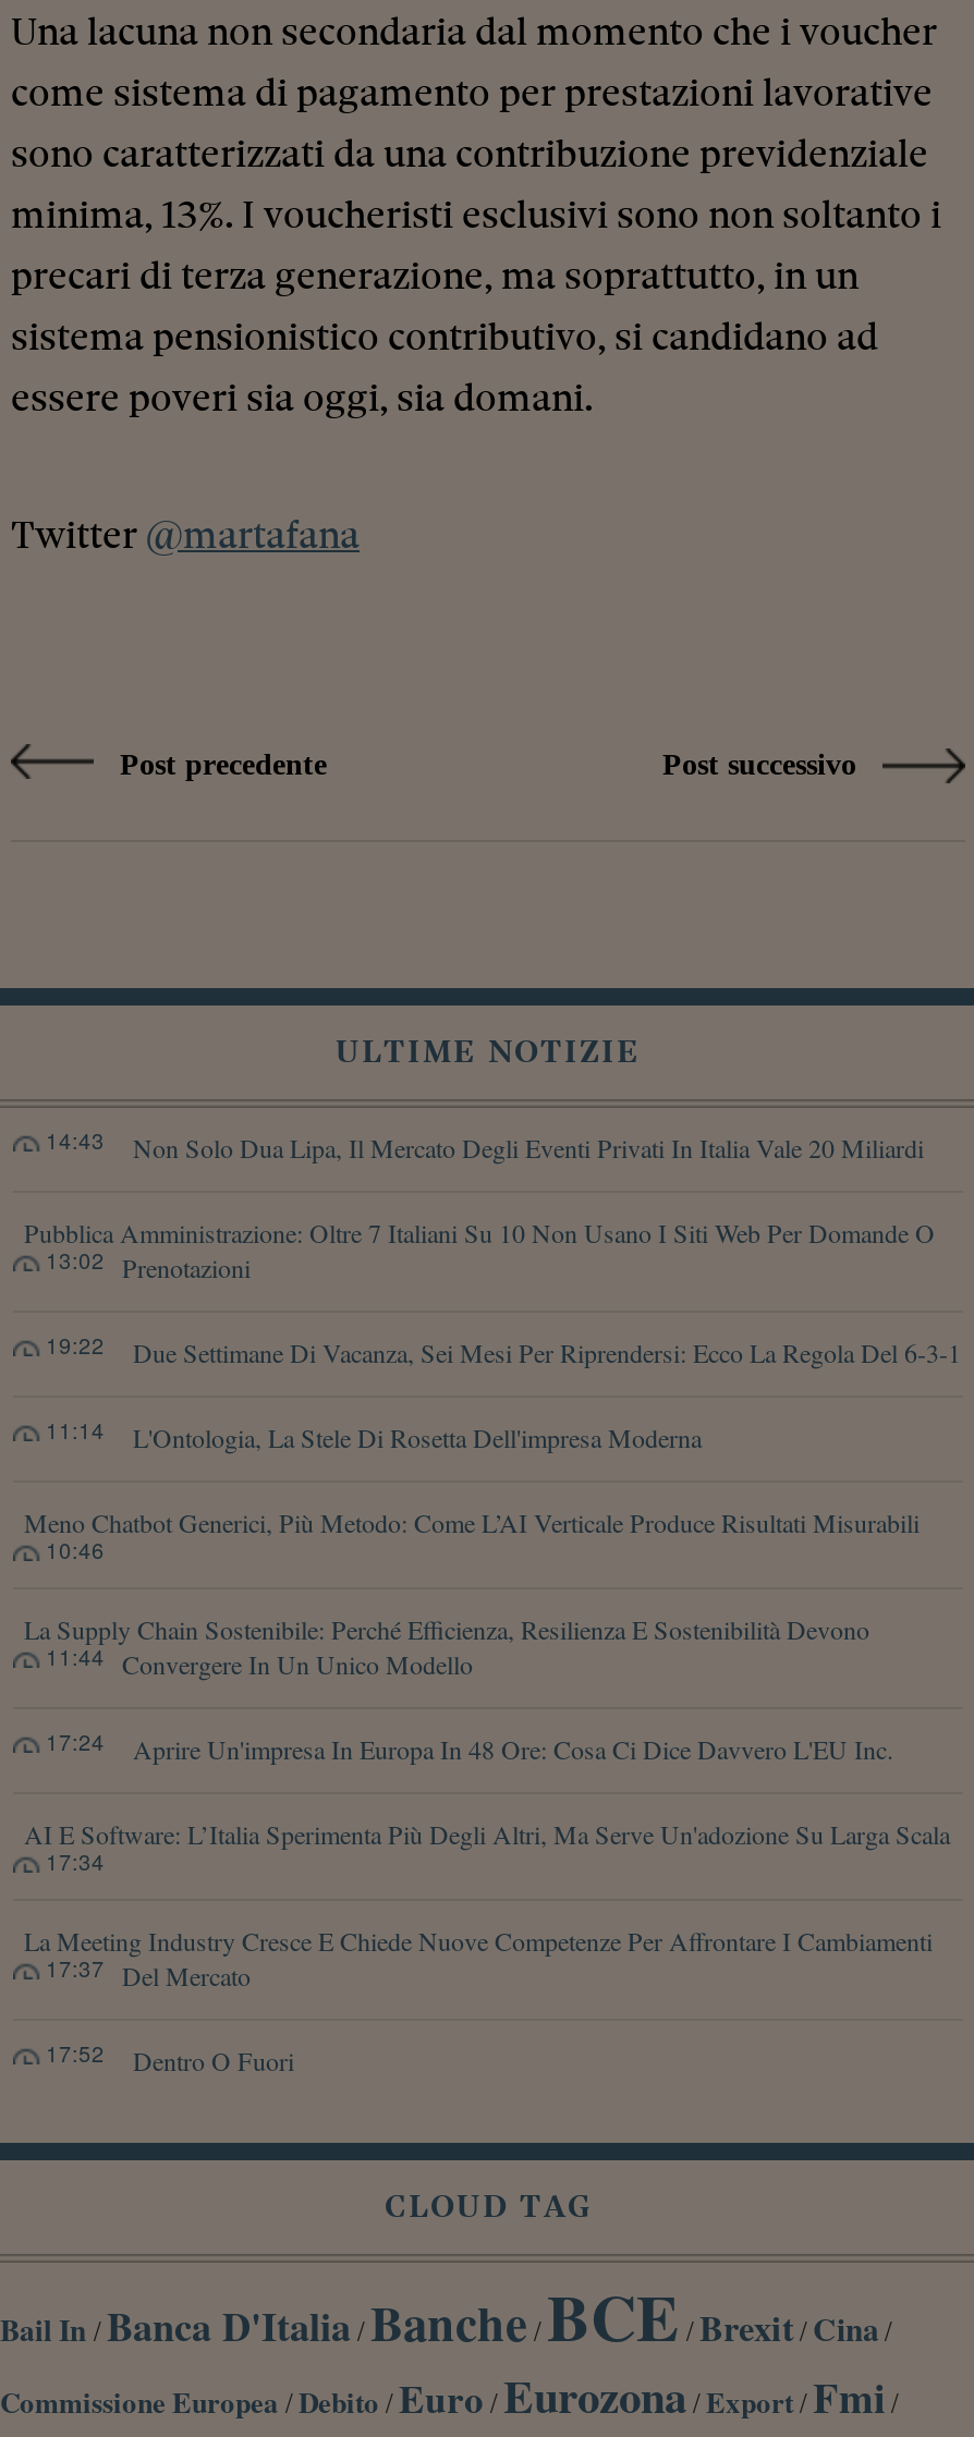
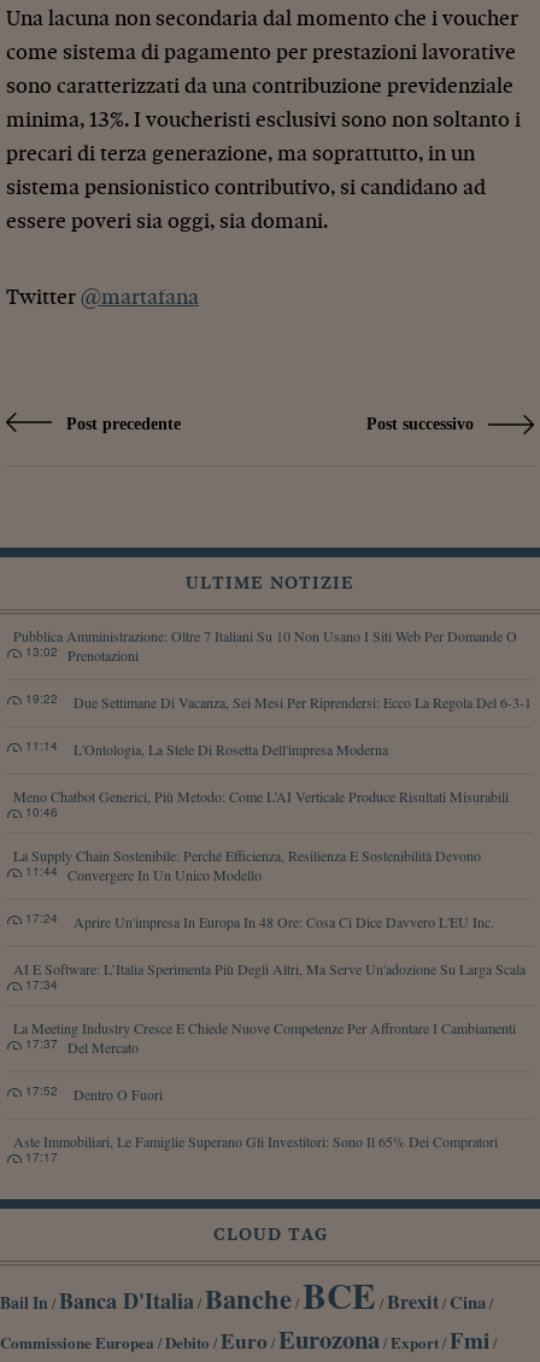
[46,1125,924,1164] Non Solo Dua Lipa, Il Mercato Degli Eventi Privati In Italia Vale 20 Miliardi | 14:43 -> none
moved [24,1214,961,2077] -> [13,626,532,1104]: Pubblica Amministrazione: Oltre 7 Italiani Su 10 Non Usano I Siti Web Per Domande O | Prenotazioni | 13:02 | ... | Dentro O Fuori | 17:52
none -> [13,1131,498,1165] Aste Immobiliari, Le Famiglie Superano Gli Investitori: Sono Il 65% Dei Compratori | 17:17

